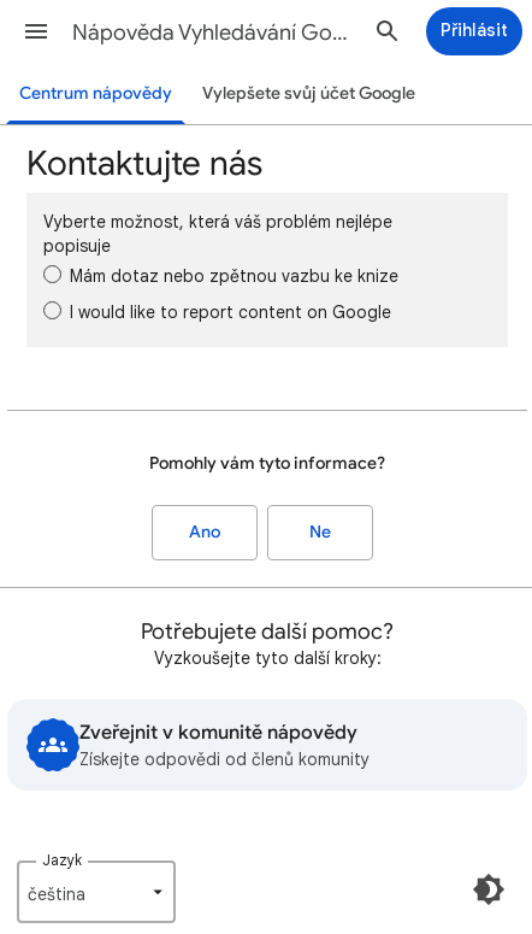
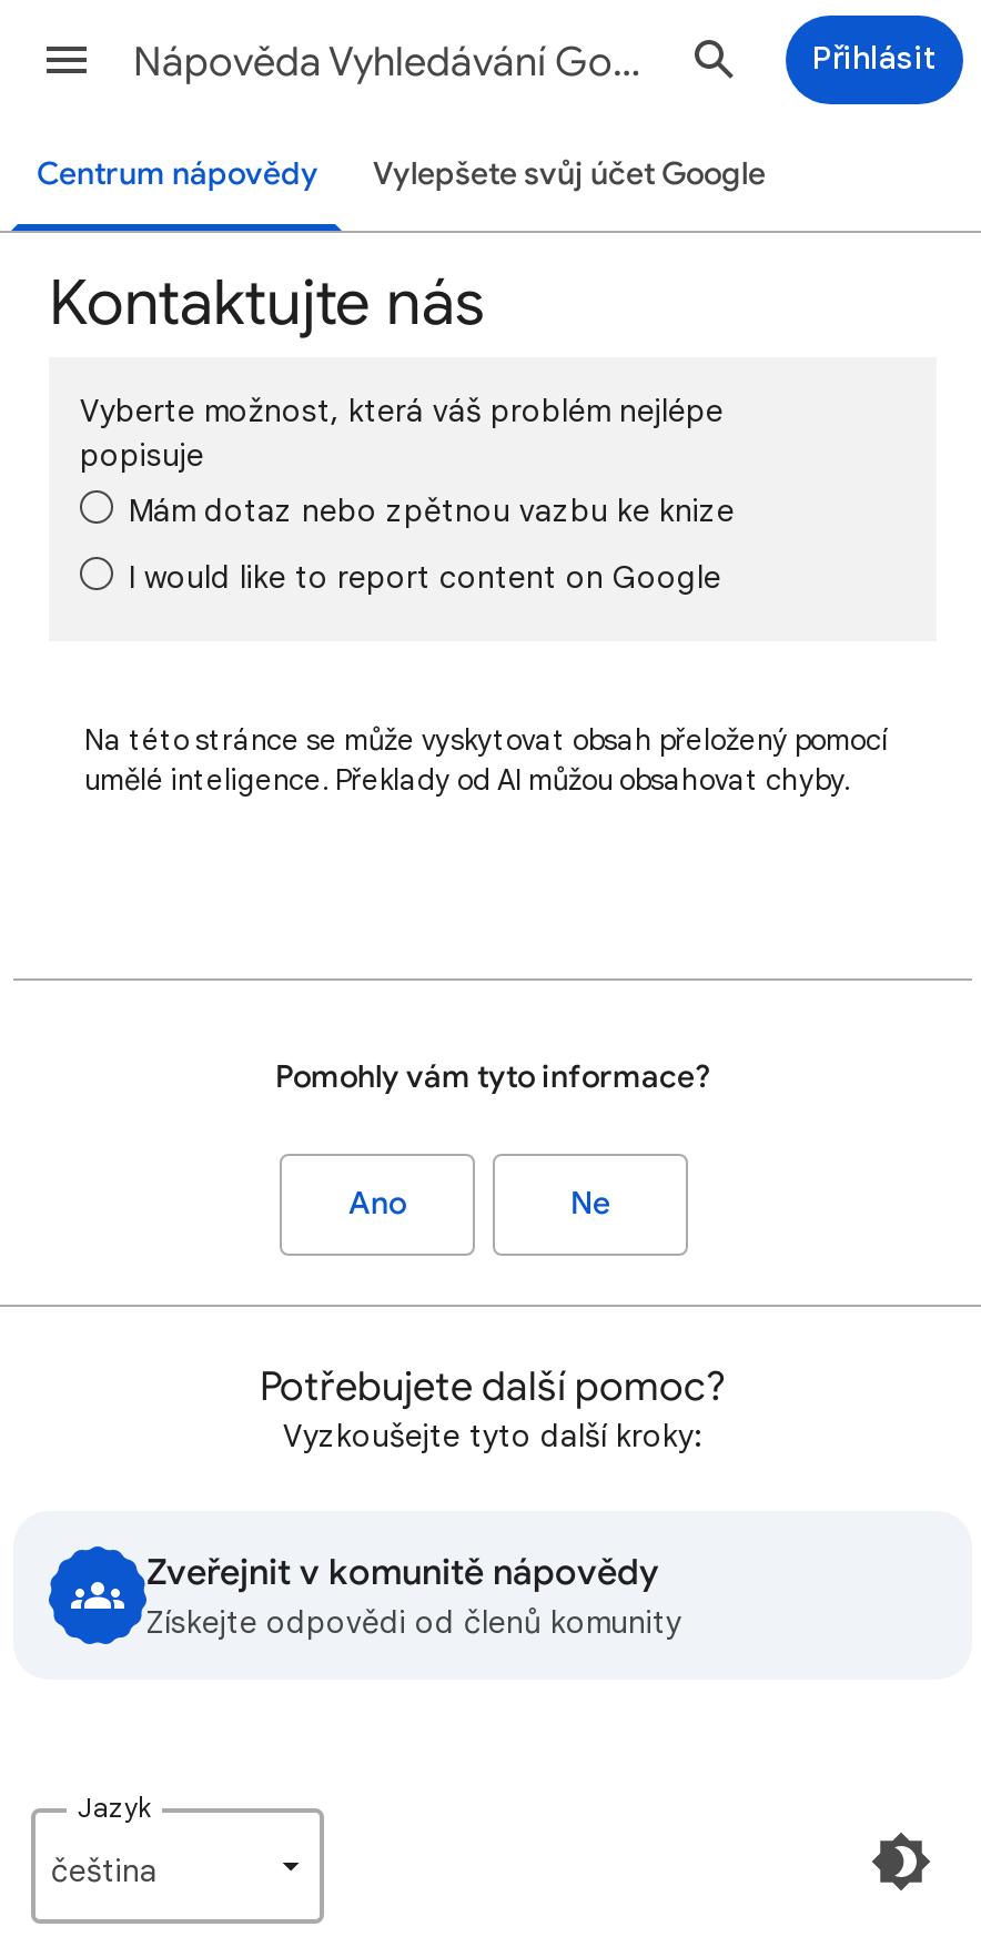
none -> [84,721,888,799] Na této stránce se může vyskytovat obsah přeložený pomocí | umělé inteligence. Překlady od AI můžou obsahovat chyby.

